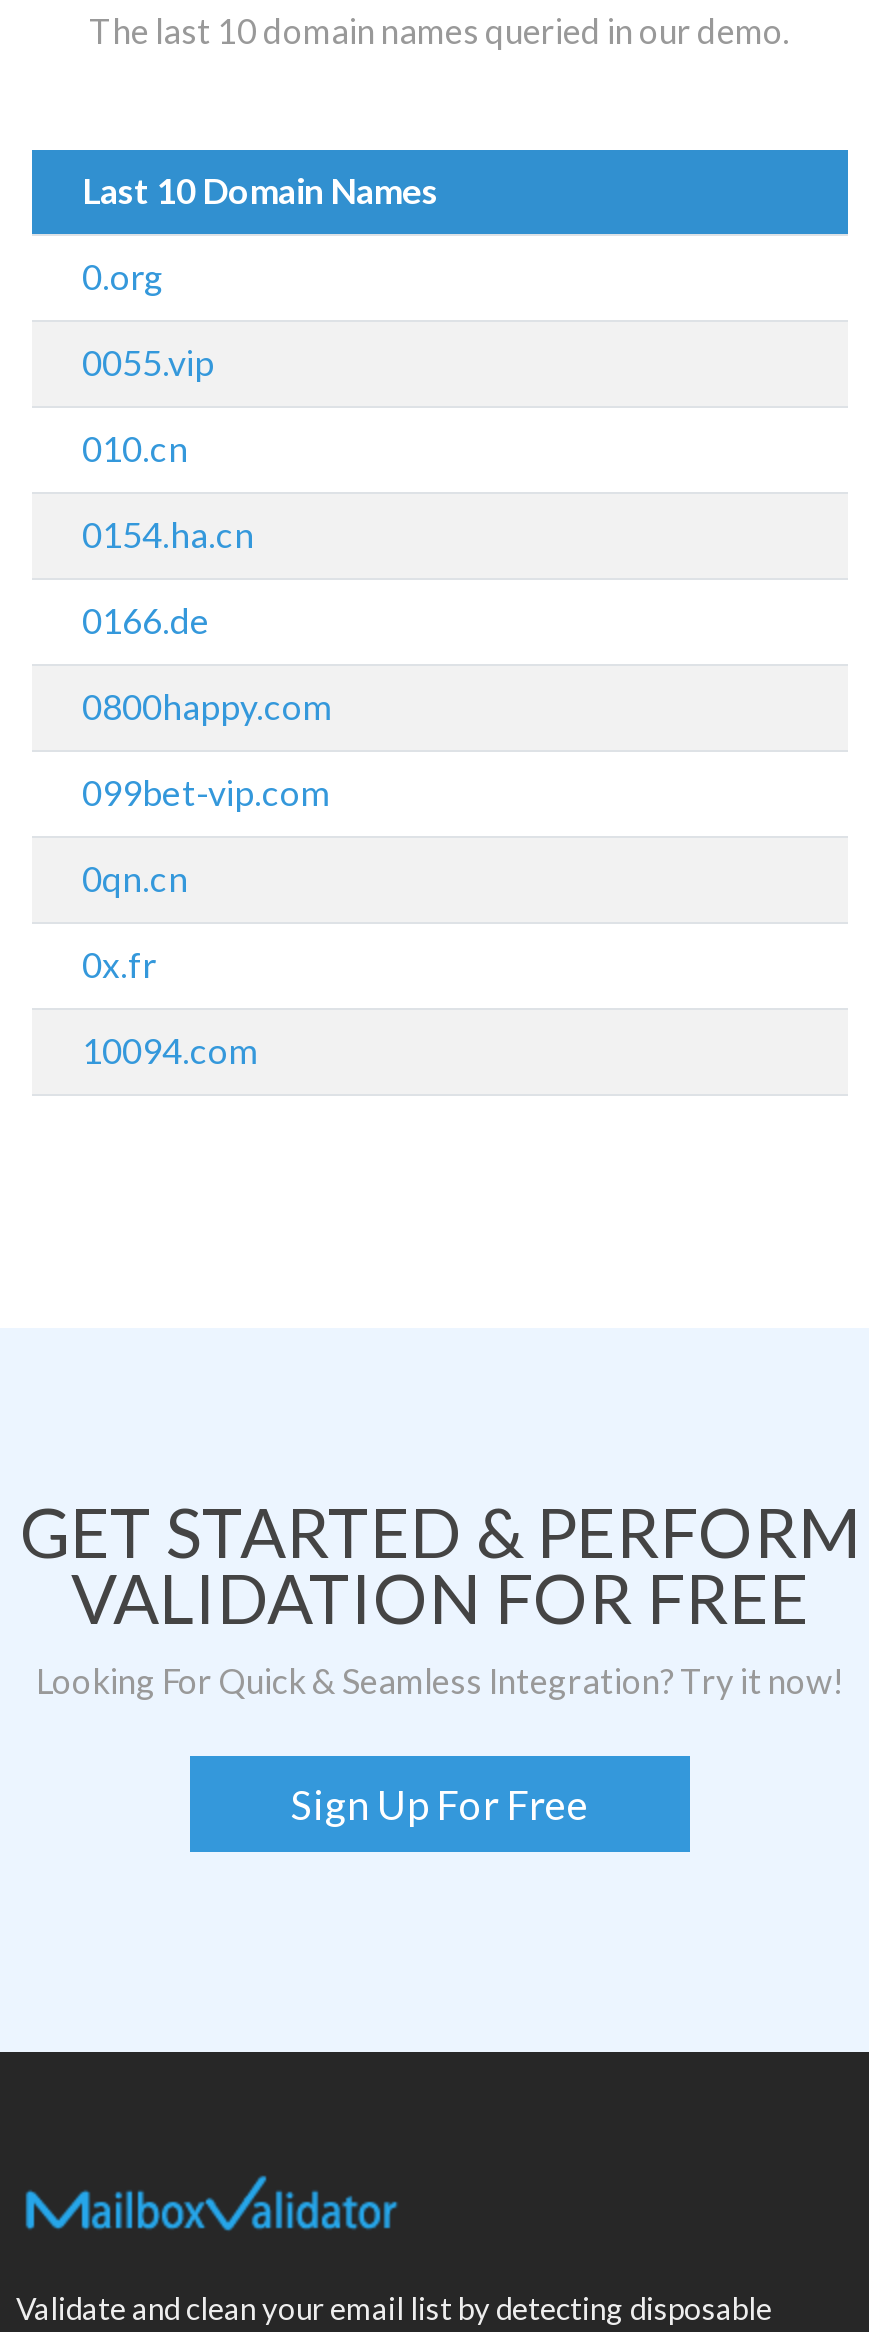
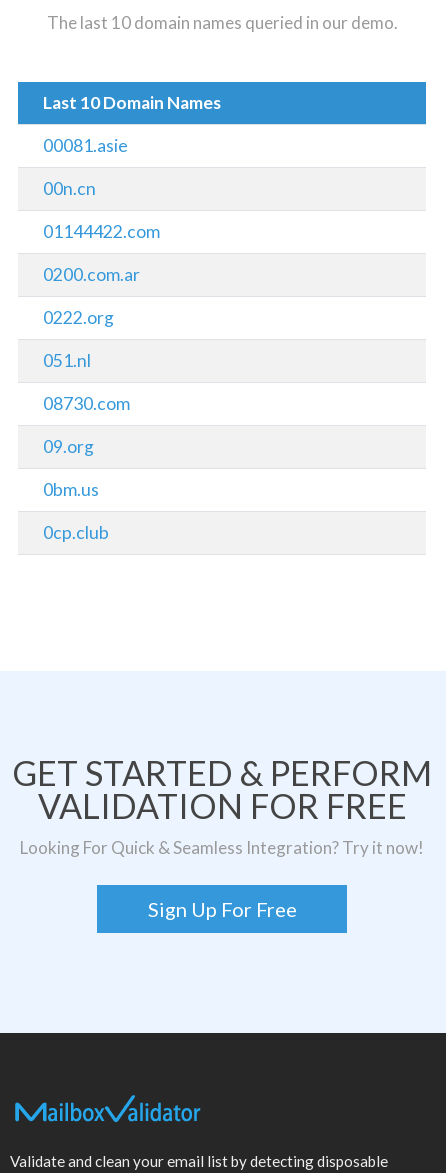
[82,256,164,298] 0.org -> [43,135,128,156] 00081.asie
[82,342,214,384] 0055.vip -> [43,178,96,199] 00n.cn
[82,428,188,470] 010.cn -> [43,221,160,242] 01144422.com
[82,514,254,556] 0154.ha.cn -> [43,264,140,285] 0200.com.ar
[82,600,210,642] 0166.de -> [43,307,114,328] 0222.org
[82,686,330,728] 0800happy.com -> [43,350,91,371] 051.nl
[82,772,328,814] 099bet-vip.com -> [43,393,130,414] 08730.com
[82,858,188,900] 0qn.cn -> [43,436,94,457] 09.org
[82,944,156,986] 0x.fr -> [43,479,99,500] 0bm.us
[82,1030,256,1072] 10094.com -> [43,522,109,543] 0cp.club

